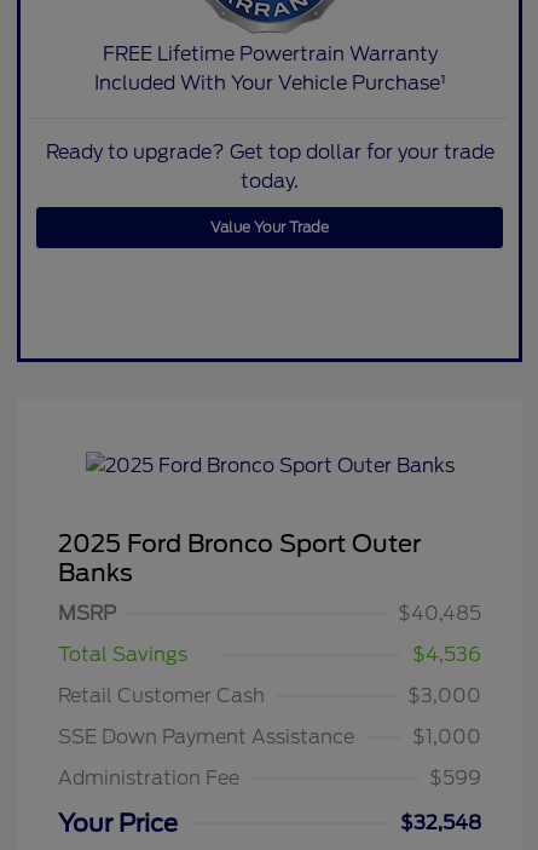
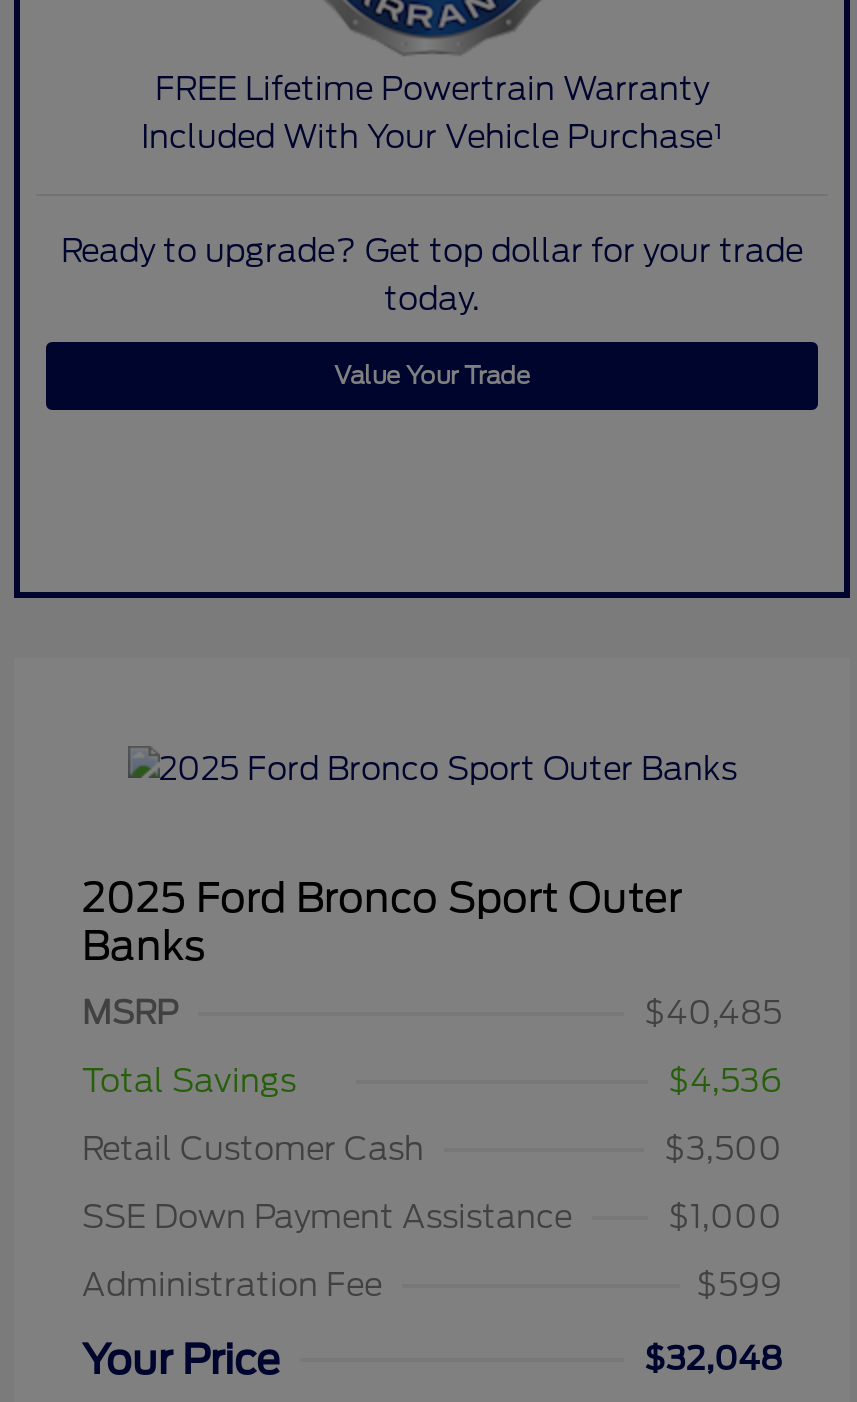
[407,684,481,707] $3,000 -> [664,1130,782,1168] $3,500
[400,811,481,834] $32,548 -> [644,1340,782,1378] $32,048

